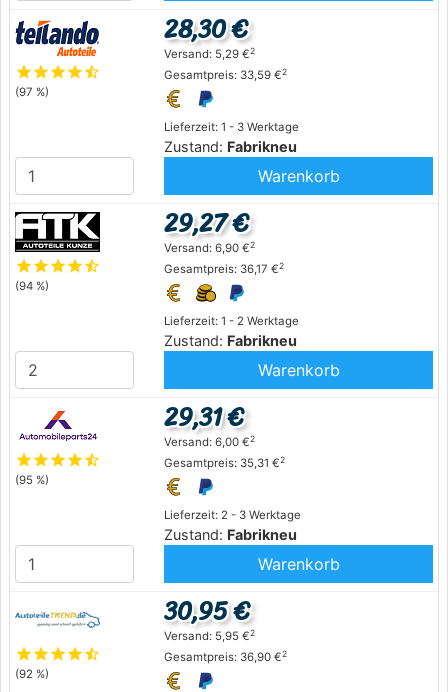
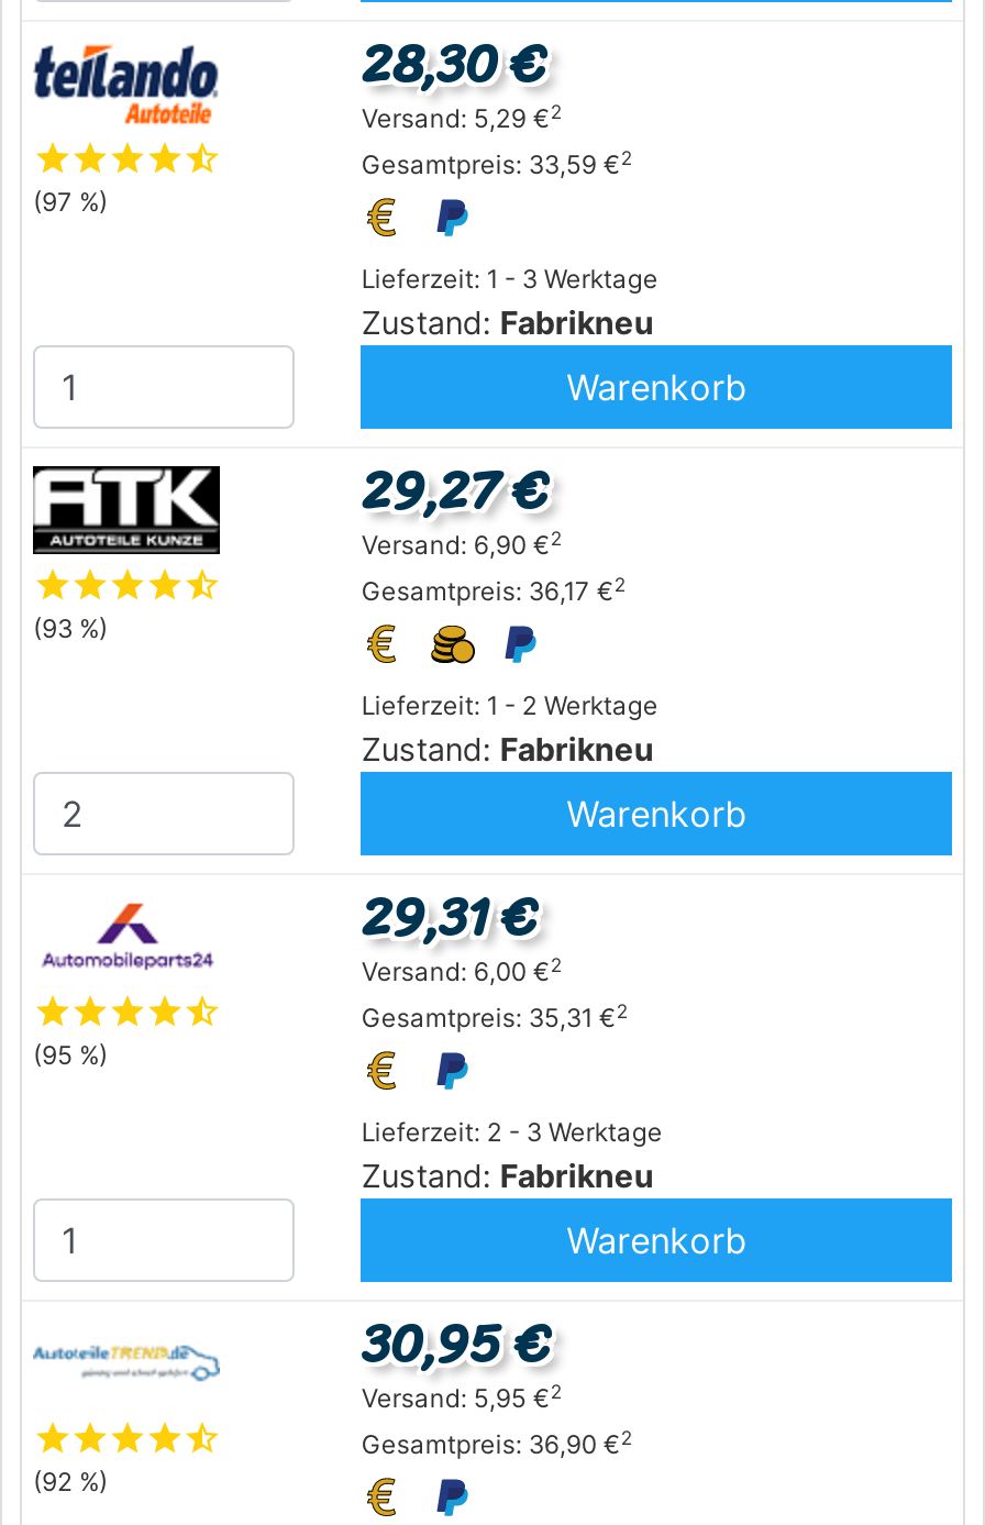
[15,279,49,293] (94 %) -> [33,614,108,645] (93 %)

